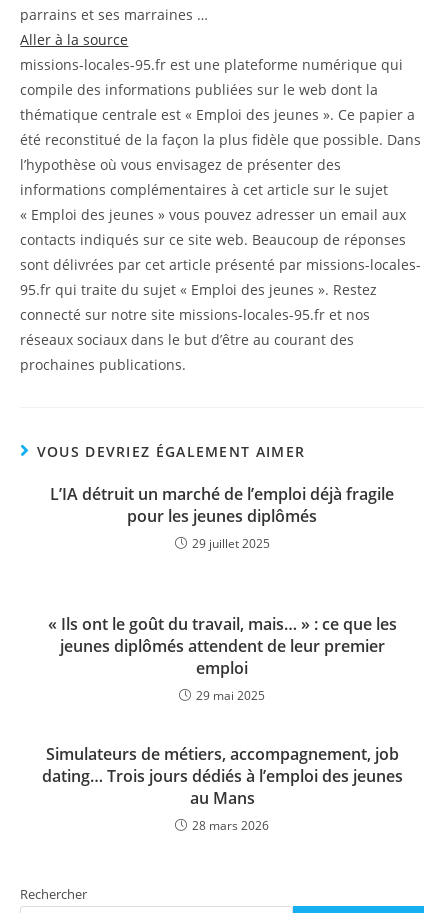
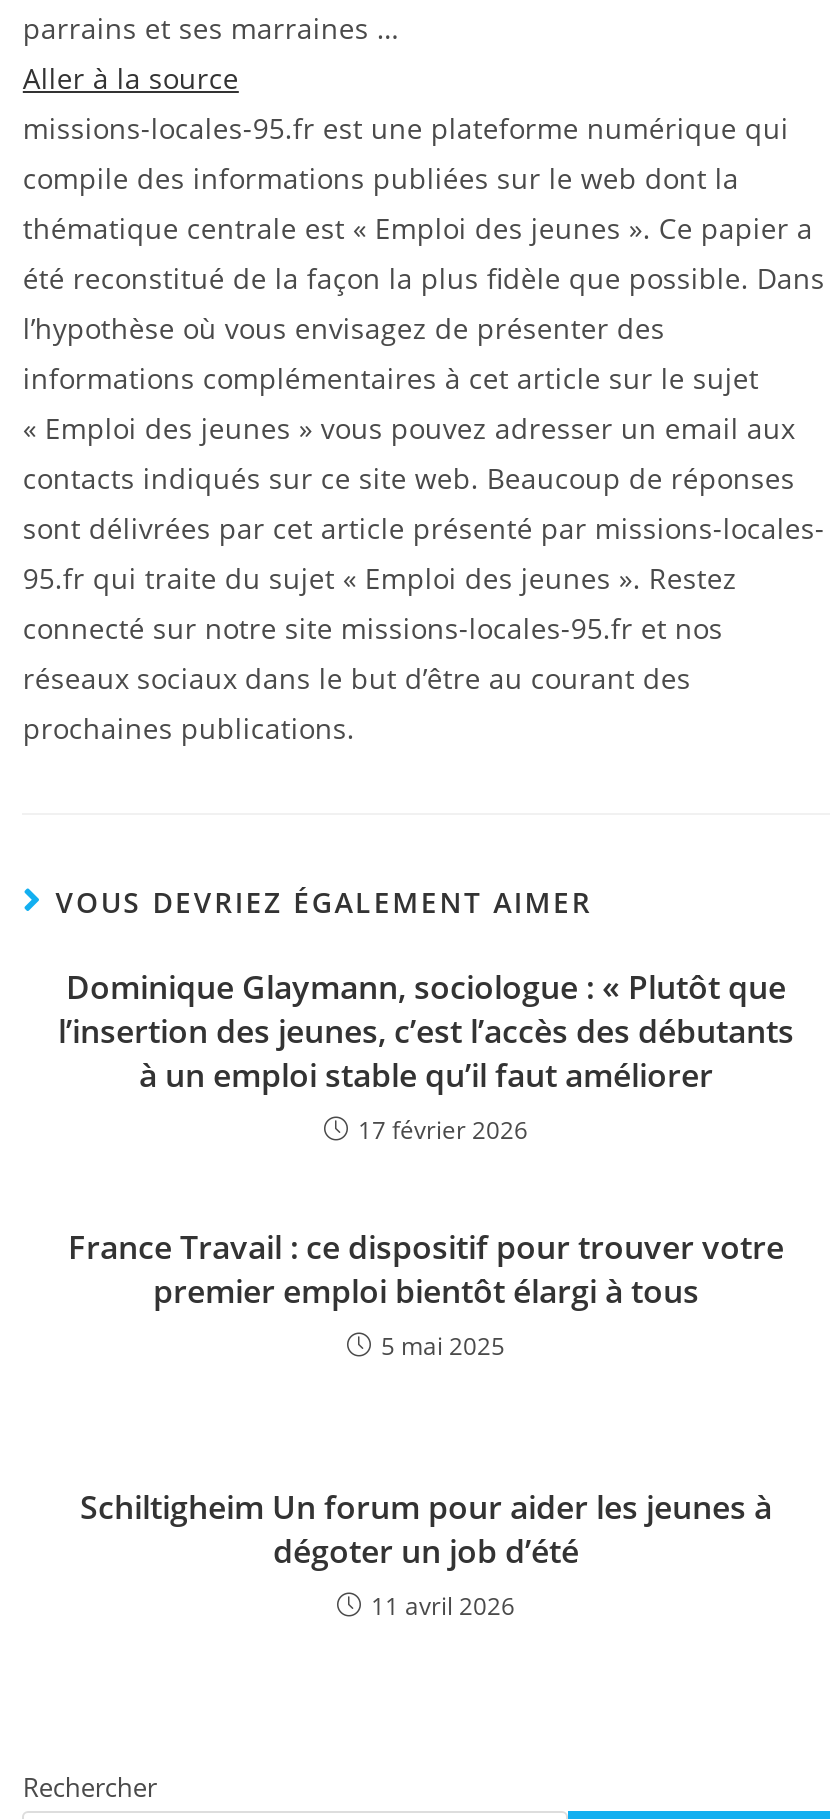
[50,483,394,552] L’IA détruit un marché de l’emploi déjà fragile | pour les jeunes diplômés | 29 juillet 2025 -> [58,965,794,1147] Dominique Glaymann, sociologue : « Plutôt que | l’insertion des jeunes, c’est l’accès des débutants | à un emploi stable qu’il faut améliorer | 17 février 2026
[47,613,396,704] « Ils ont le goût du travail, mais… » : ce que les | jeunes diplômés attendent de leur premier | emploi | 29 mai 2025 -> [68,1225,784,1363] France Travail : ce dispositif pour trouver votre | premier emploi bientôt élargi à tous | 5 mai 2025
[41,743,402,834] Simulateurs de métiers, accompagnement, job | dating… Trois jours dédiés à l’emploi des jeunes | au Mans | 28 mars 2026 -> [80,1485,772,1623] Schiltigheim Un forum pour aider les jeunes à | dégoter un job d’été | 11 avril 2026

